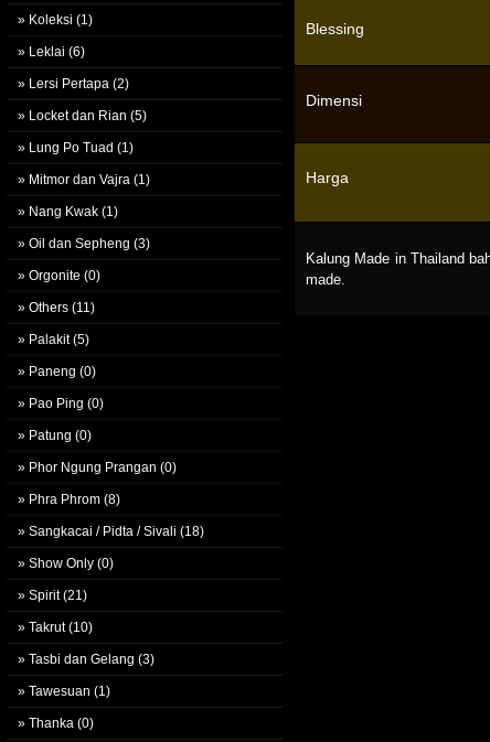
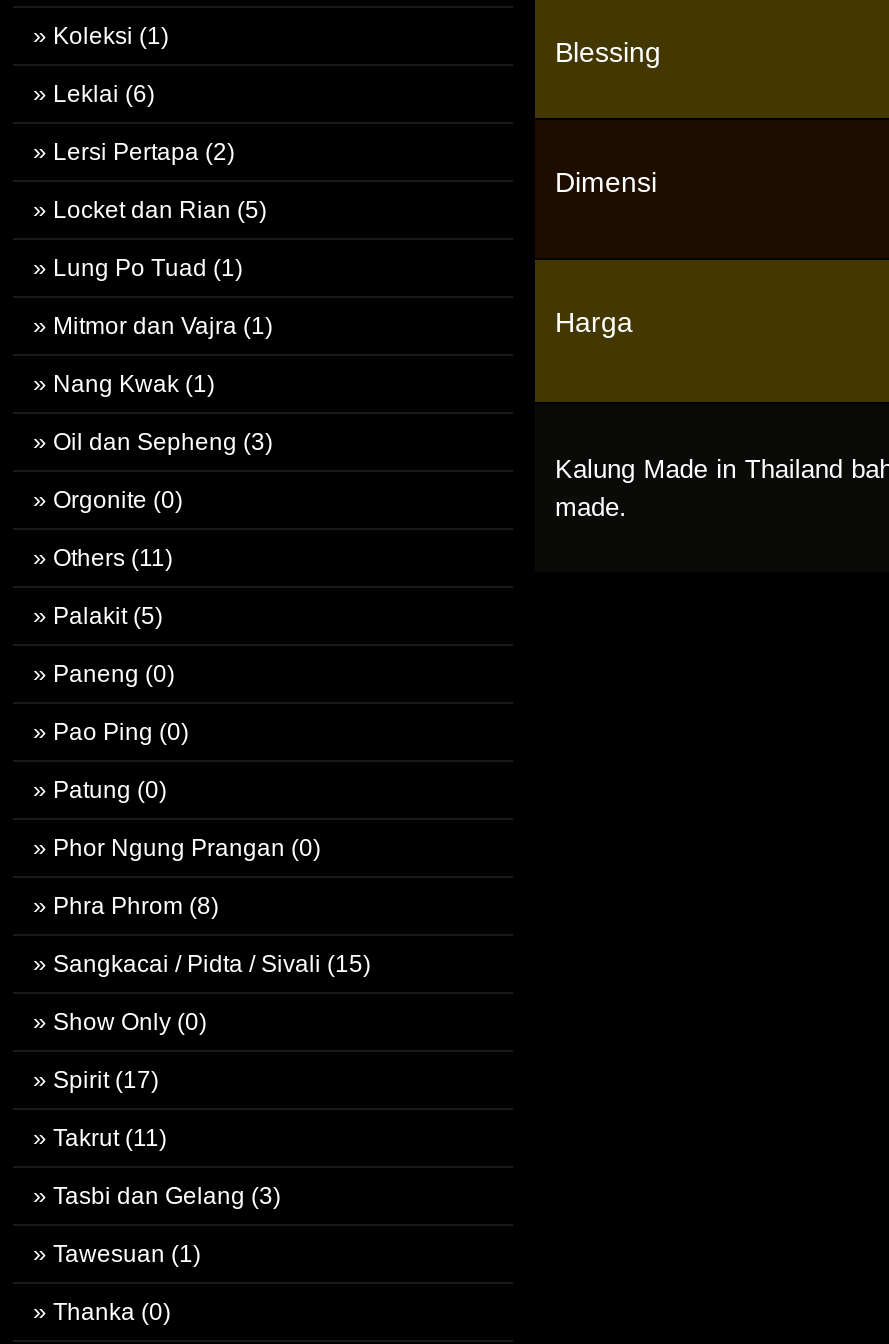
[18,524,204,539] » Sangkacai / Pidta / Sivali (18) -> [33,950,371,978] » Sangkacai / Pidta / Sivali (15)
[18,588,87,603] » Spirit (21) -> [33,1066,159,1094] » Spirit (17)
[18,620,93,635] » Takrut (10) -> [33,1124,167,1152] » Takrut (11)

